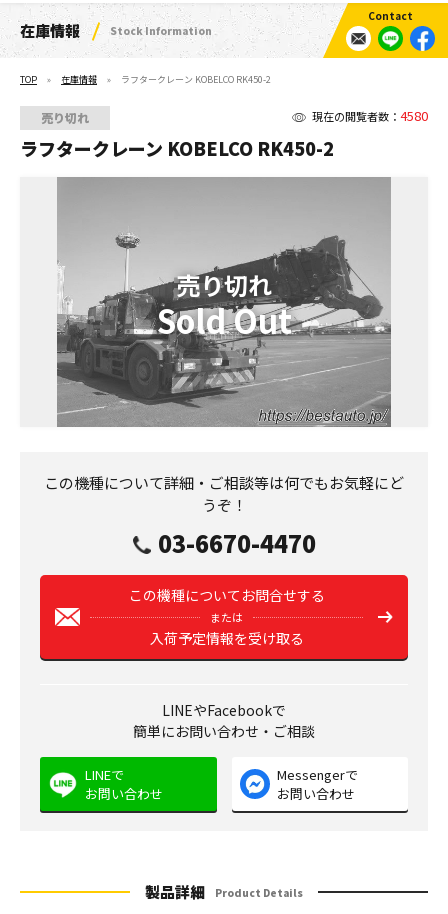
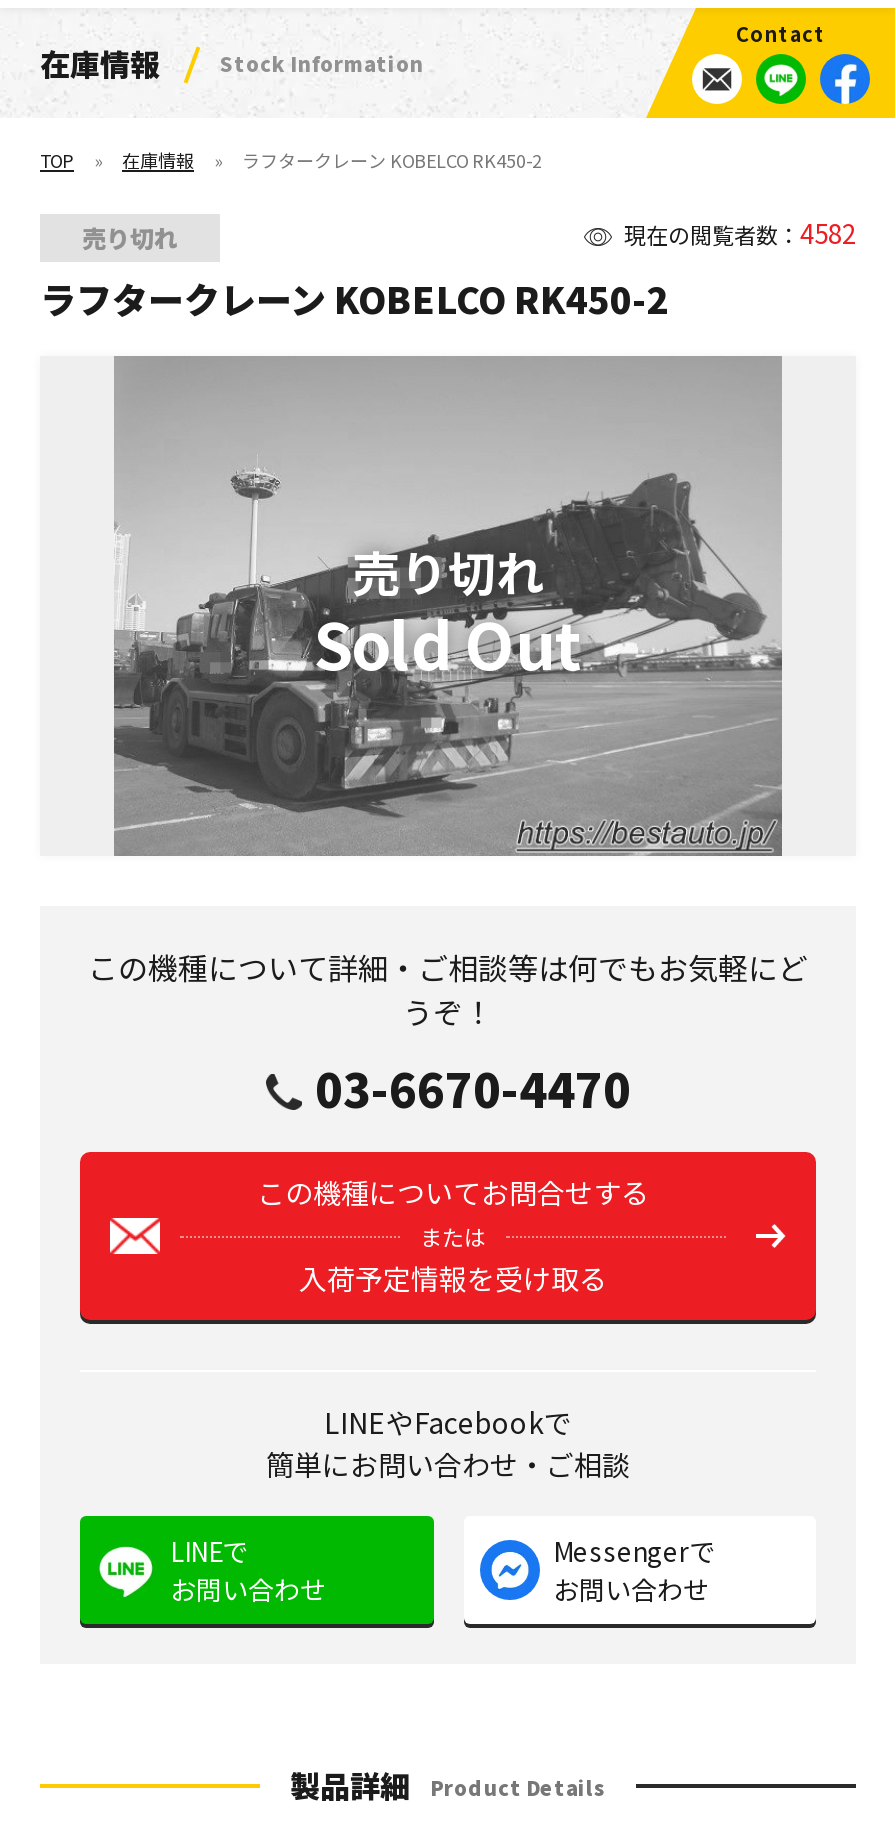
[312,106,428,125] 現在の閲覧者数：4580 -> [624,214,856,252] 現在の閲覧者数：4582

